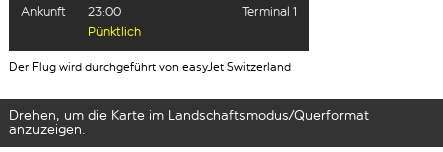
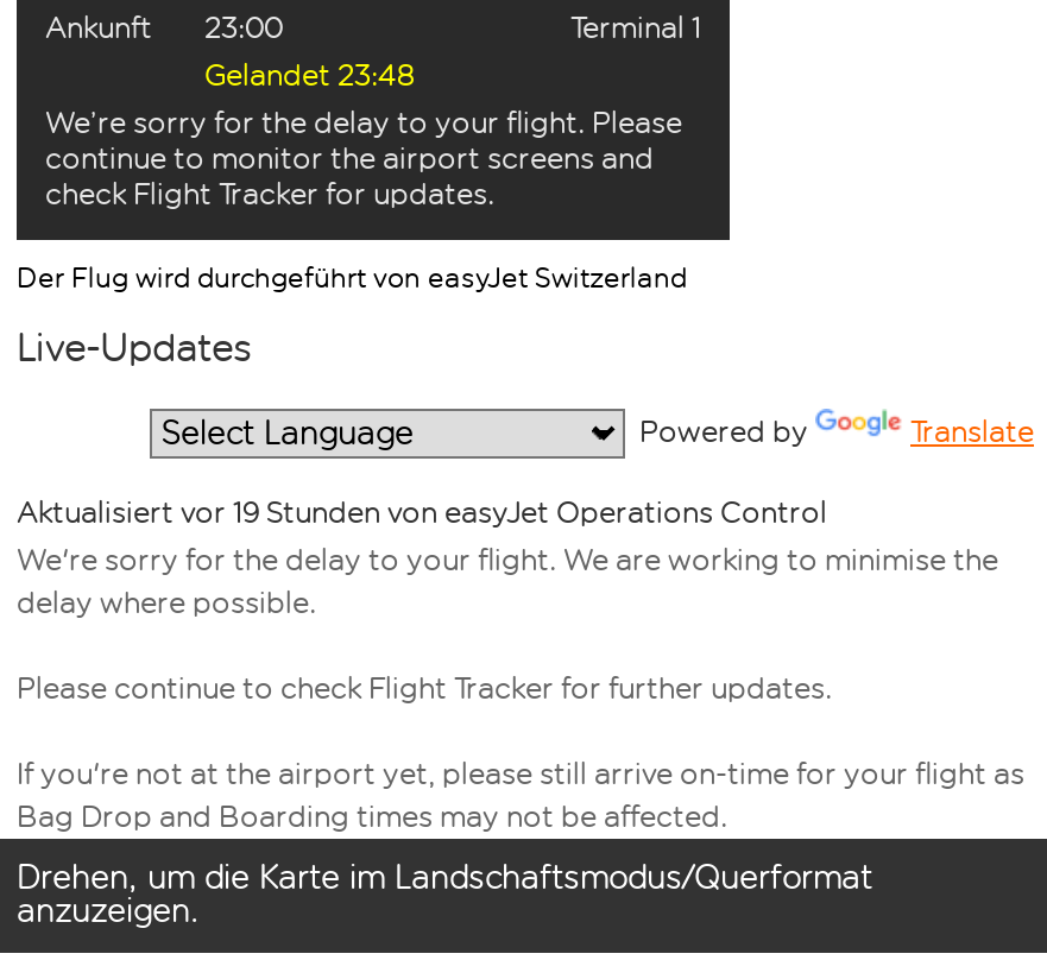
[88,24,141,39] Pünktlich -> [45,57,682,211] Gelandet 23:48 | We’re sorry for the delay to your flight. Please | continue to monitor the airport screens and | check Flight Tracker for updates.
none -> [17,323,1034,835] Live-Updates | Powered by | Translate | Aktualisiert vor 19 Stunden von easyJet Operations Control | We're sorry for the delay to your flight. We are working to minimise the | delay where possible. | Please continue to check Flight Tracker for further updates. | If you're not at the airport yet, please still arrive on-time for your flight as | Bag Drop and Boarding times may not be affected.

